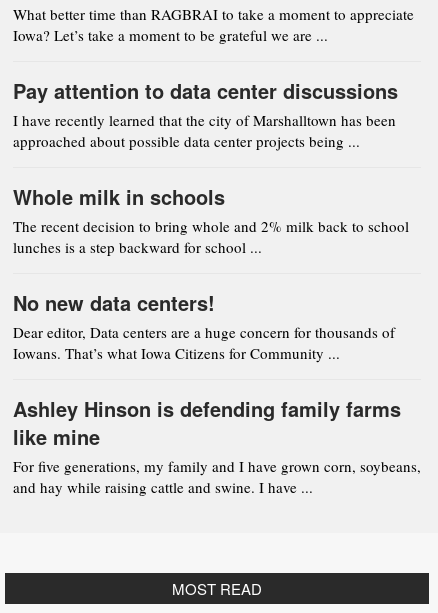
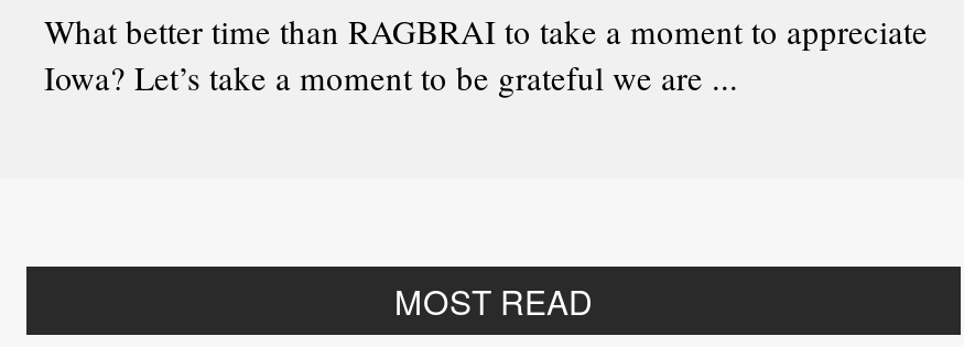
[13,76,421,497] Pay attention to data center discussions | I have recently learned that the city of Marshalltown has been | approached about possible data center projects being ... | Whole milk in schools | The recent decision to bring whole and 2% milk back to school | lunches is a step backward for school ... | No new data centers! | Dear editor, Data centers are a huge concern for thousands of | Iowans. That’s what Iowa Citizens for Community ... | Ashley Hinson is defending family farms | like mine | For five generations, my family and I have grown corn, soybeans, | and hay while raising cattle and swine. I have ... -> none

